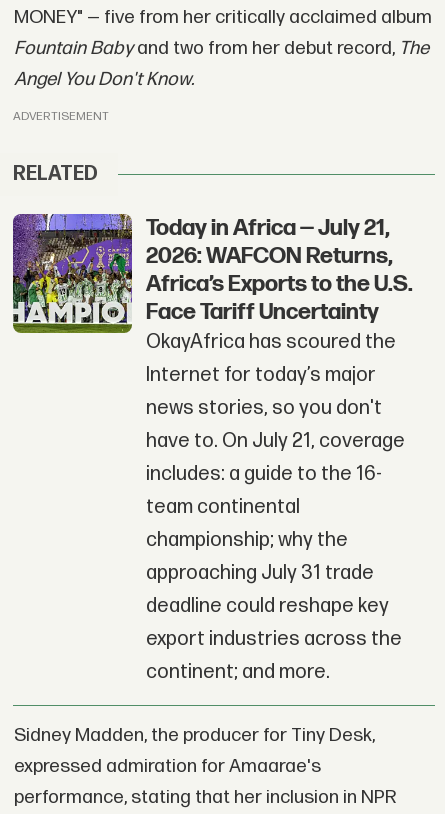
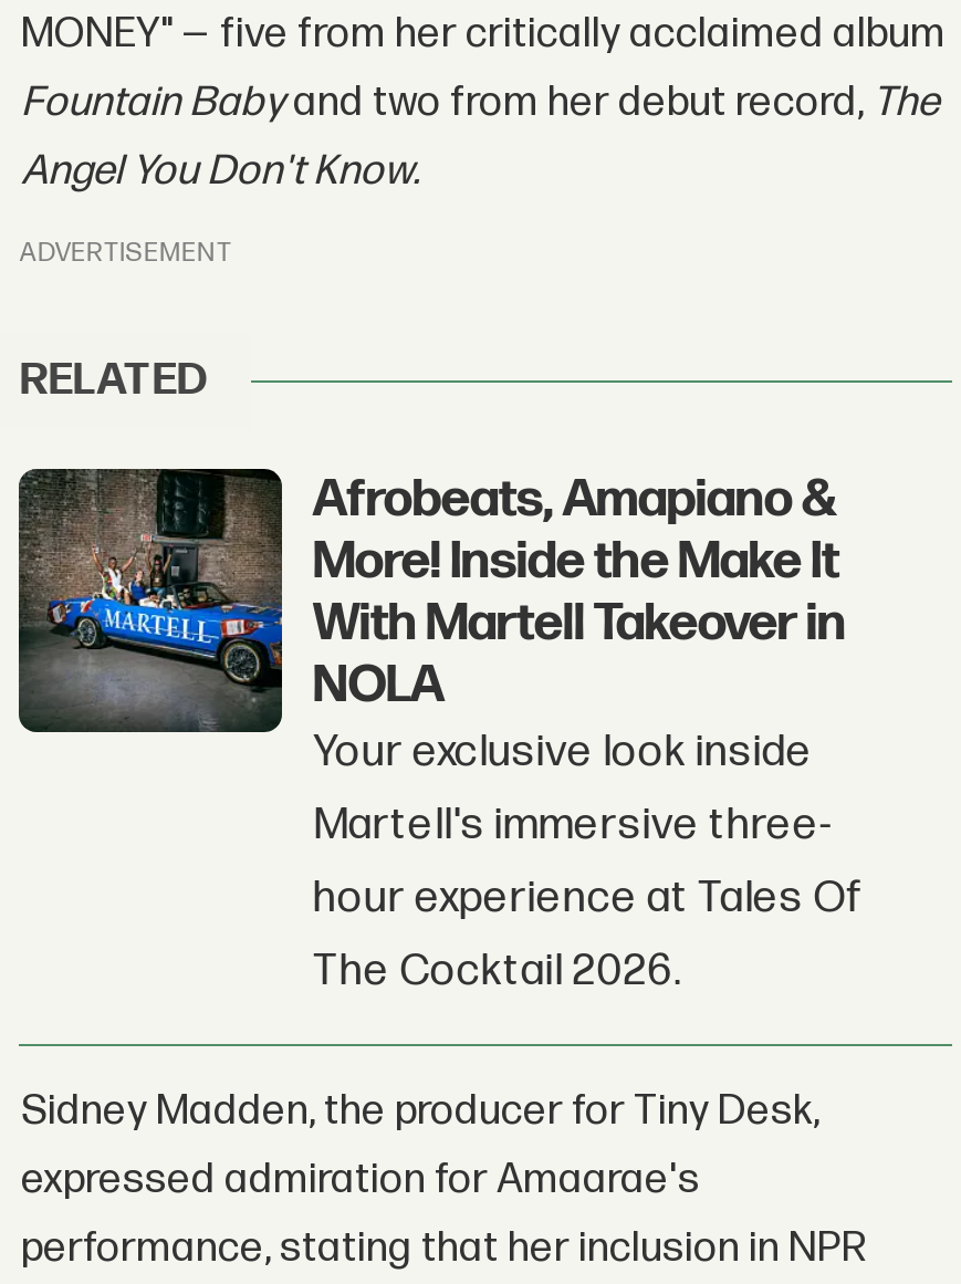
[12,213,413,684] [image] | Today in Africa — July 21, | 2026: WAFCON Returns, | Africa’s Exports to the U.S. | Face Tariff Uncertainty | OkayAfrica has scoured the | Internet for today’s major | news stories, so you don't | have to. On July 21, coverage | includes: a guide to the 16- | team continental | championship; why the | approaching July 31 trade | deadline could reshape key | export industries across the | continent; and more. -> [17,467,863,998] [image] | Afrobeats, Amapiano & | More! Inside the Make It | With Martell Takeover in | NOLA | Your exclusive look inside | Martell's immersive three- | hour experience at Tales Of | The Cocktail 2026.

